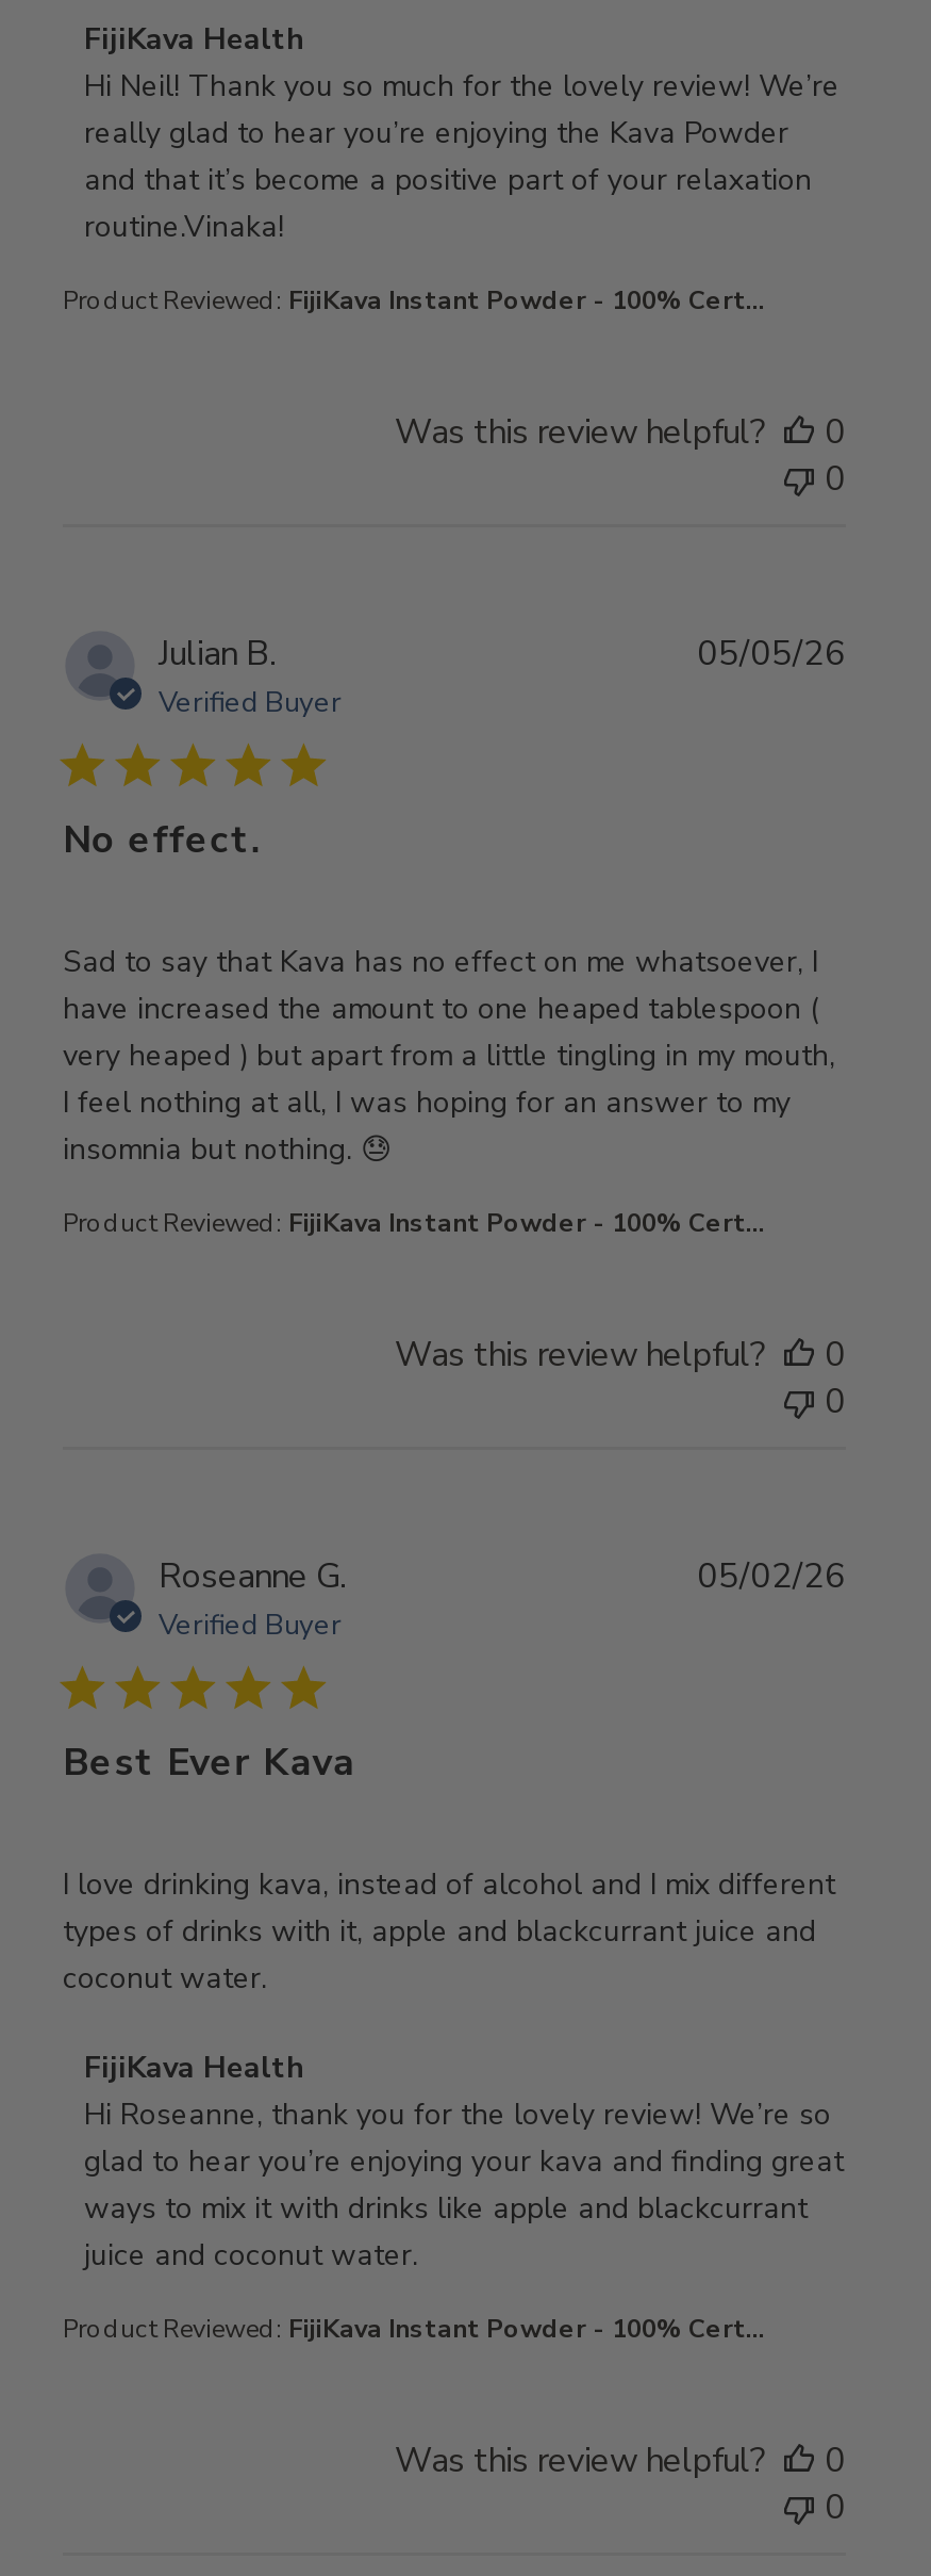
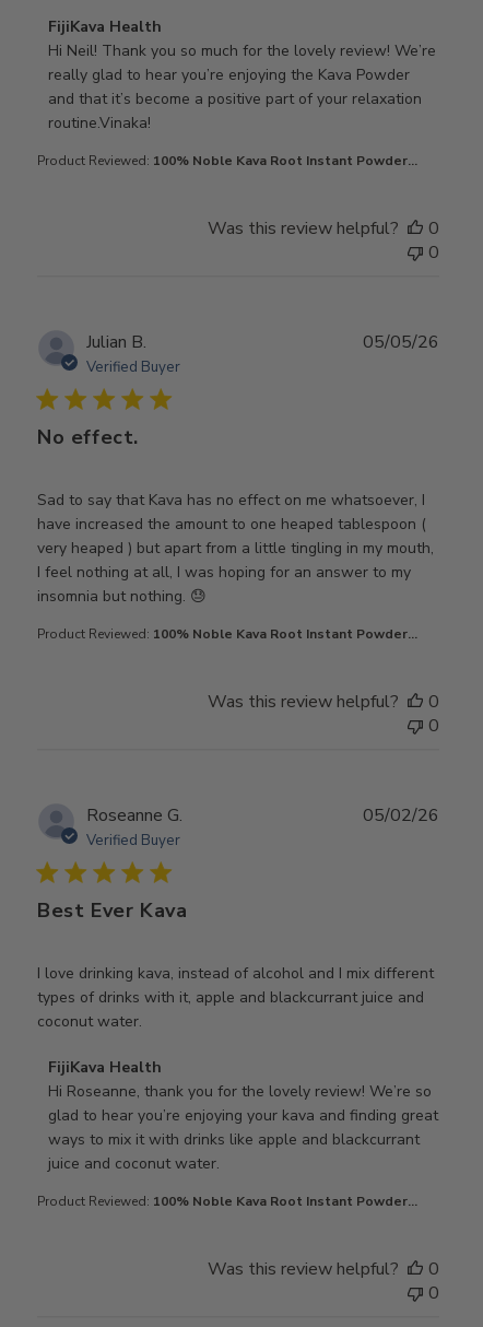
[63,283,765,317] Product Reviewed: FijiKava Instant Powder - 100% Cert... -> [37,152,417,169] Product Reviewed: 100% Noble Kava Root Instant Powder...
[63,1205,765,1239] Product Reviewed: FijiKava Instant Powder - 100% Cert... -> [37,625,417,642] Product Reviewed: 100% Noble Kava Root Instant Powder...
[63,2311,765,2345] Product Reviewed: FijiKava Instant Powder - 100% Cert... -> [37,1192,417,1210] Product Reviewed: 100% Noble Kava Root Instant Powder...

